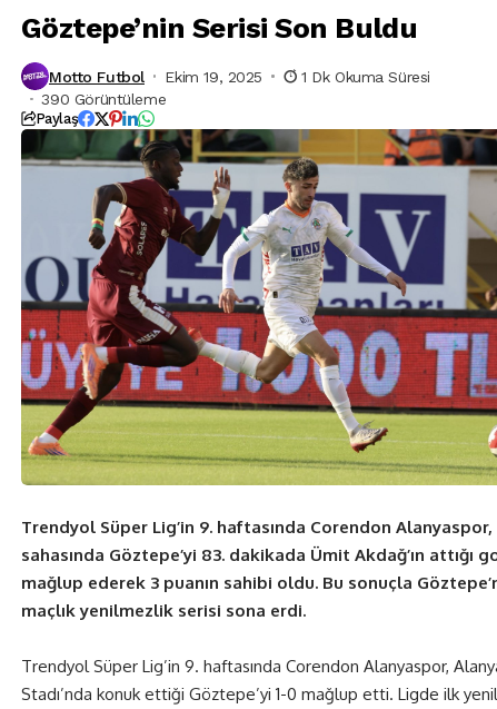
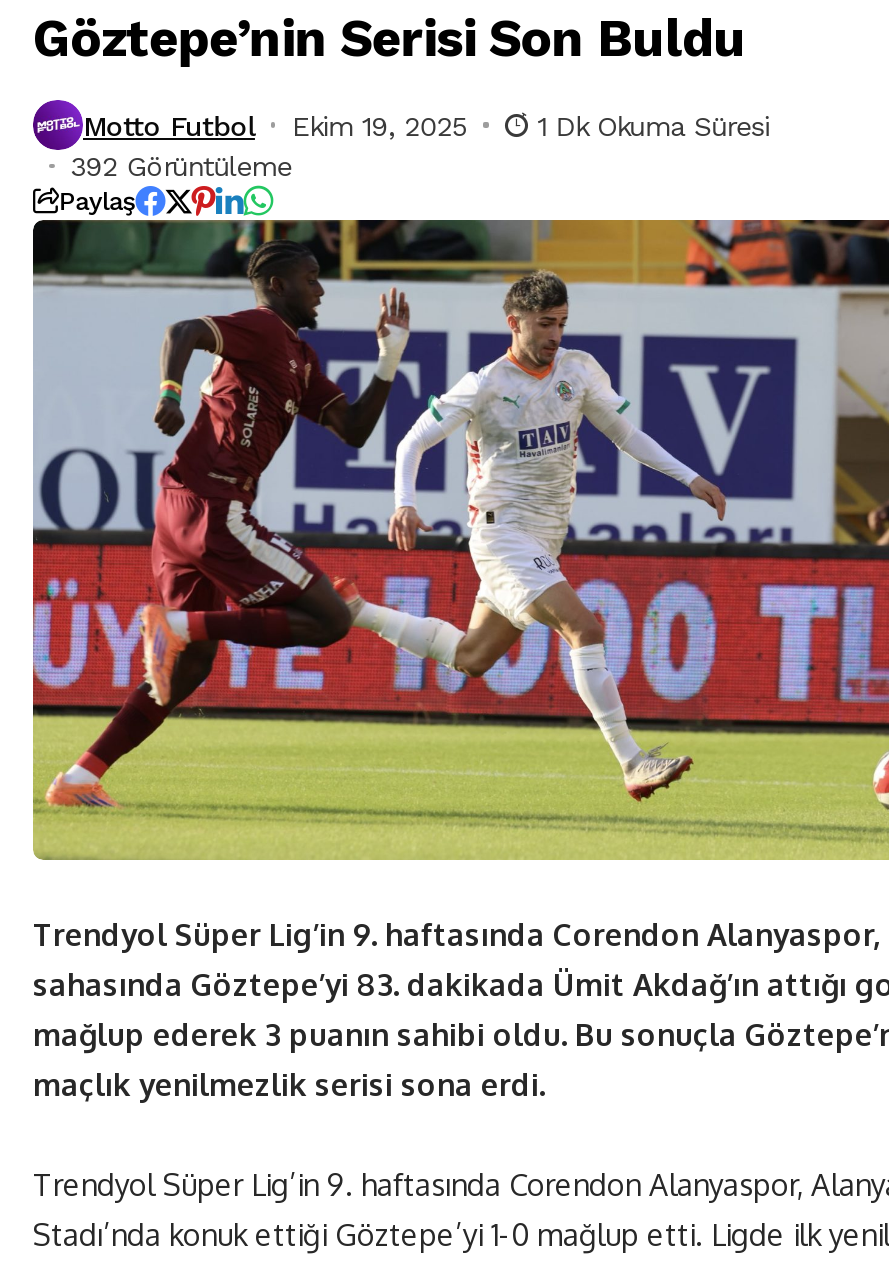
[42,90,166,108] 390 Görüntüleme -> [70,150,291,182] 392 Görüntüleme

